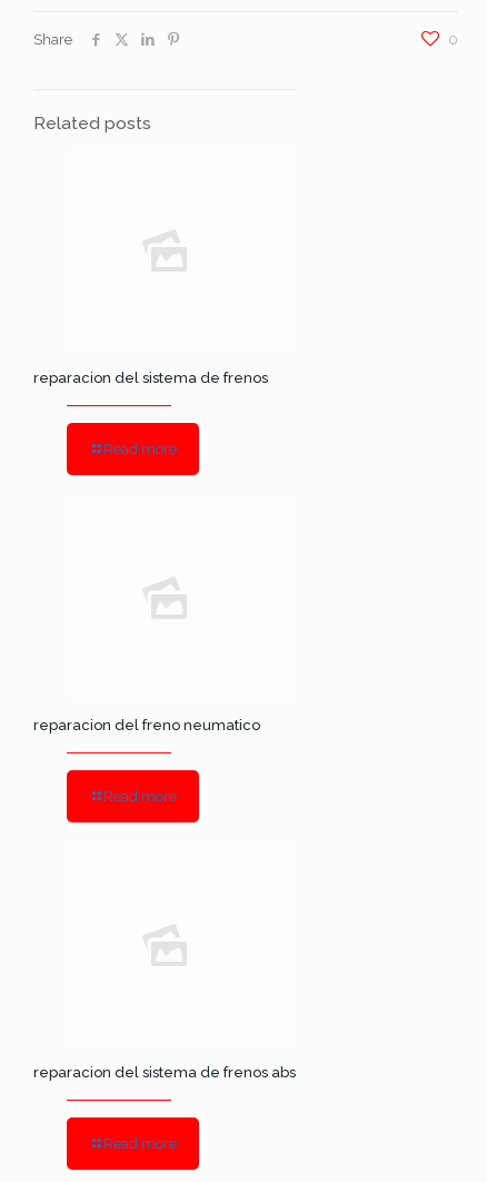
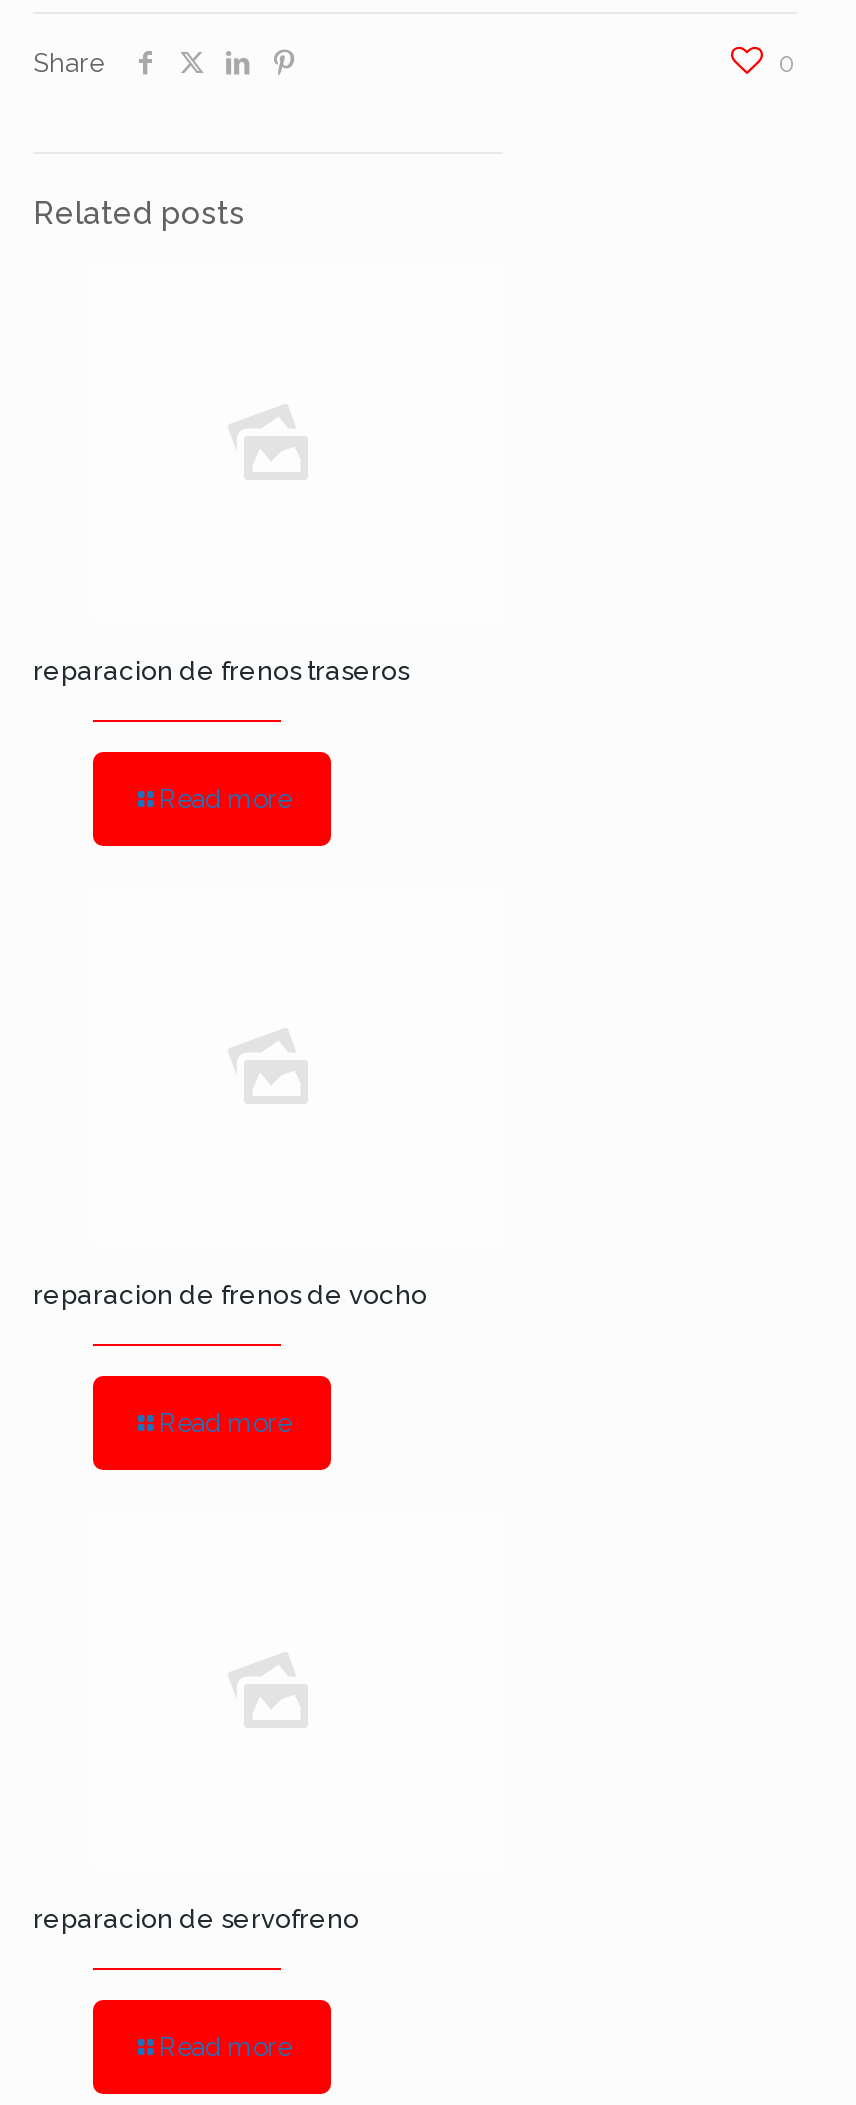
[33,370,268,386] reparacion del sistema de frenos -> [33,656,409,686] reparacion de frenos traseros
[33,717,260,733] reparacion del freno neumatico -> [33,1280,427,1310] reparacion de frenos de vocho
[33,1064,296,1081] reparacion del sistema de frenos abs -> [33,1904,359,1934] reparacion de servofreno

